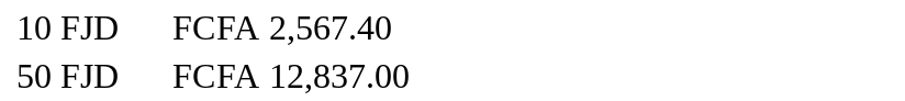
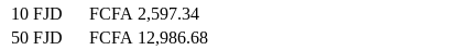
[16,8,392,45] 10 FJD FCFA 2,567.40 -> [11,4,199,22] 10 FJD FCFA 2,597.34
[16,56,410,94] 50 FJD FCFA 12,837.00 -> [11,28,208,46] 50 FJD FCFA 12,986.68

